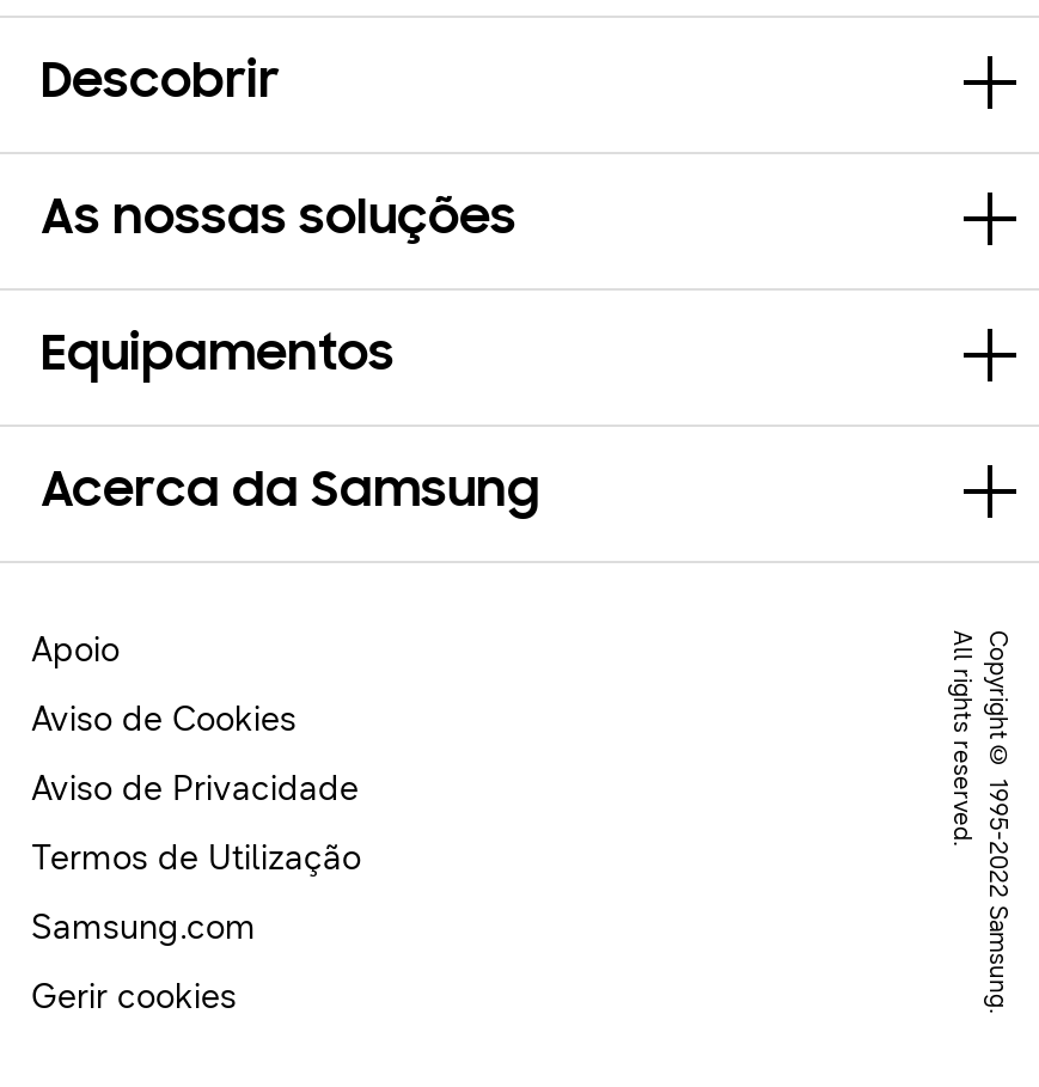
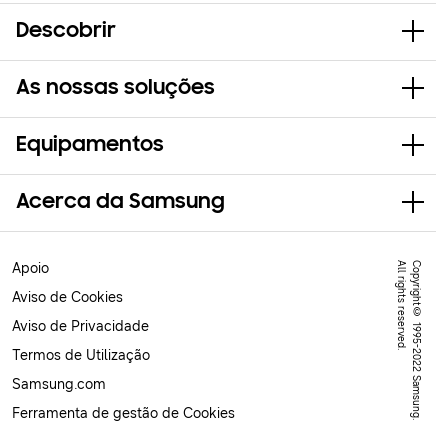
[31,976,237,1017] Gerir cookies -> [12,405,235,422] Ferramenta de gestão de Cookies

